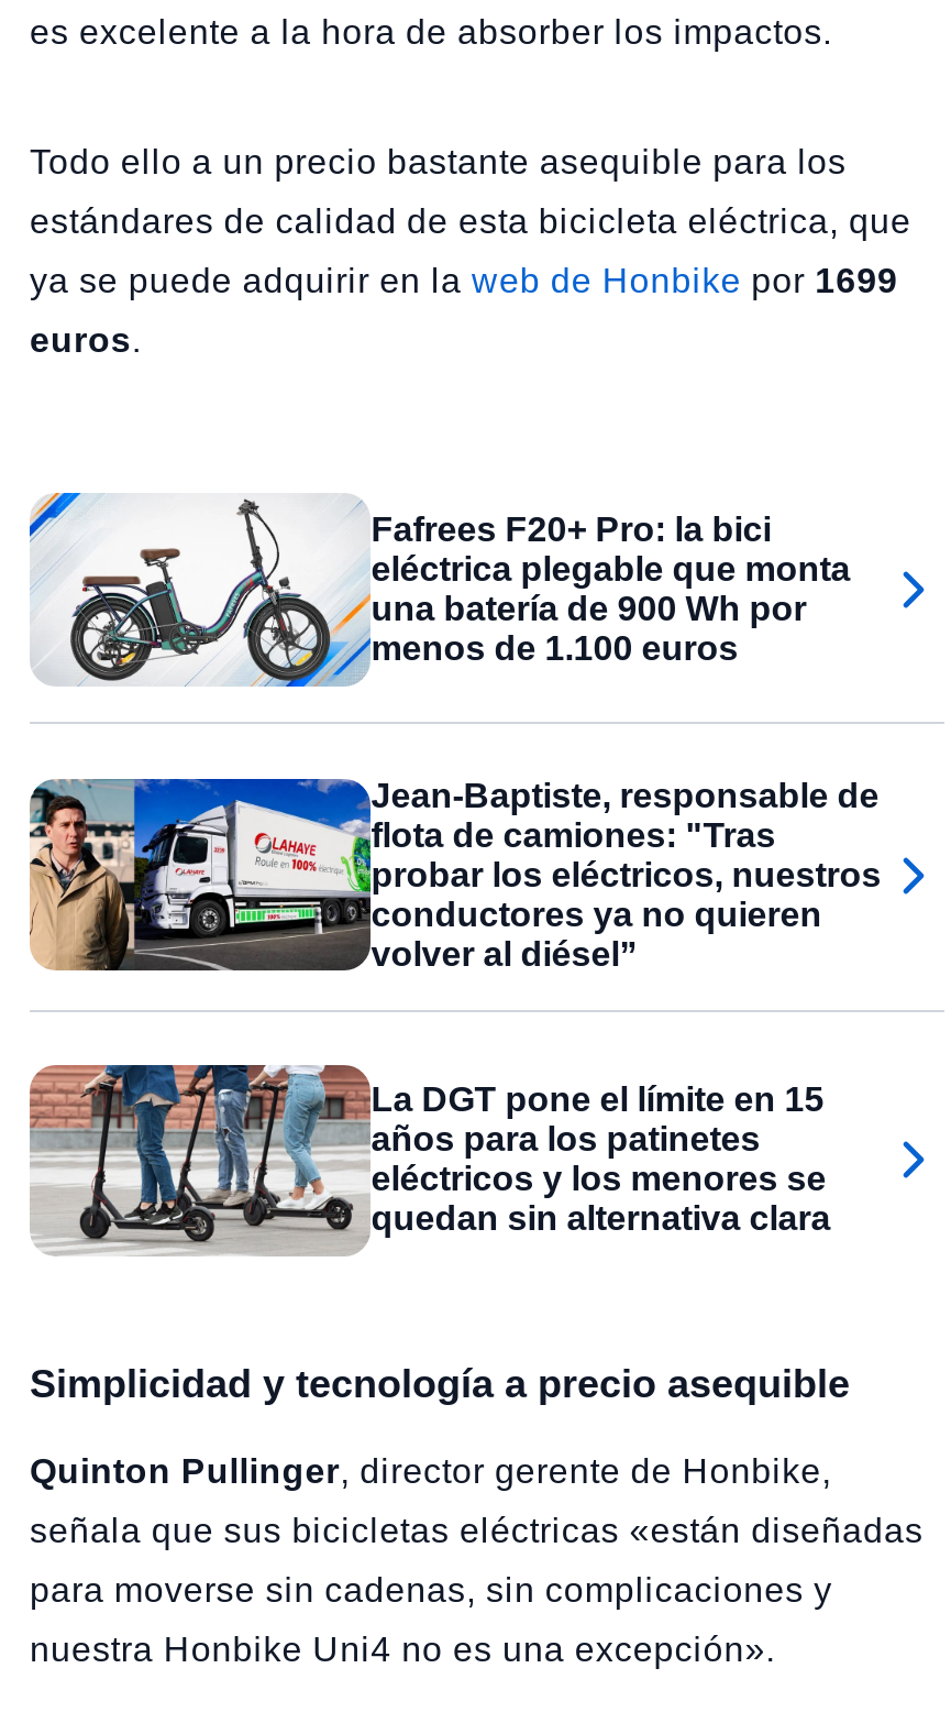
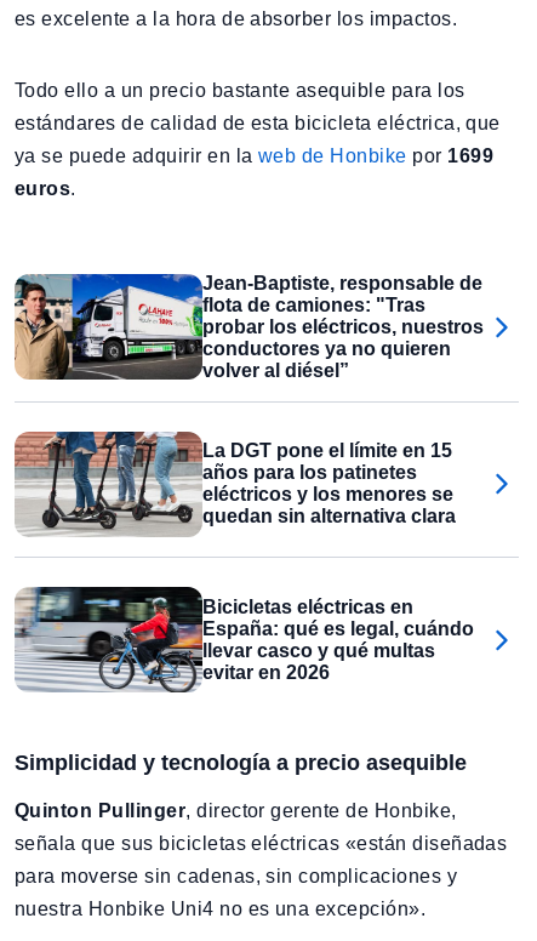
[27,490,850,688] [image] | Fafrees F20+ Pro: la bici | eléctrica plegable que monta | una batería de 900 Wh por | menos de 1.100 euros -> none
moved [25,776,881,1237] -> [12,273,484,527]: [image] | Jean-Baptiste, responsable de | flota de camiones: "Tras | ... | eléctricos y los menores se | quedan sin alternativa clara
none -> [15,586,474,692] [image] | Bicicletas eléctricas en | España: qué es legal, cuándo | llevar casco y qué multas | evitar en 2026

